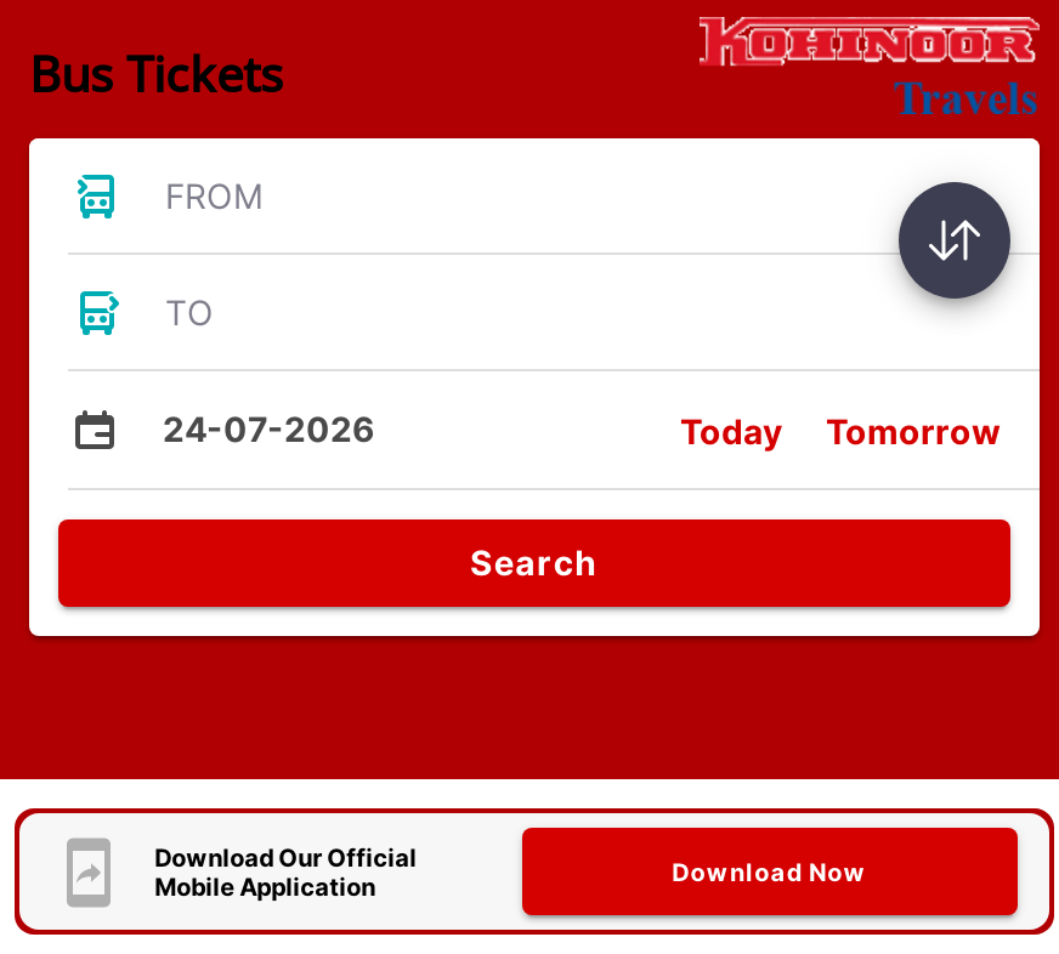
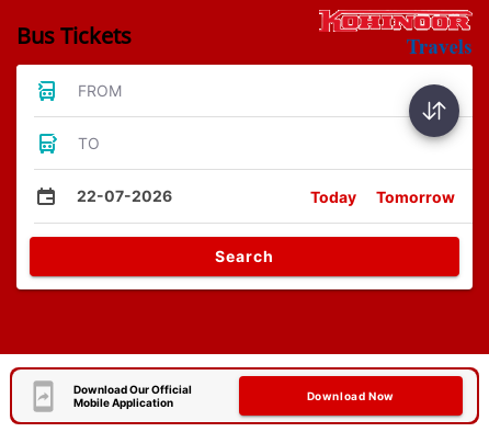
[163,408,374,449] 24-07-2026 -> [77,186,172,205] 22-07-2026

